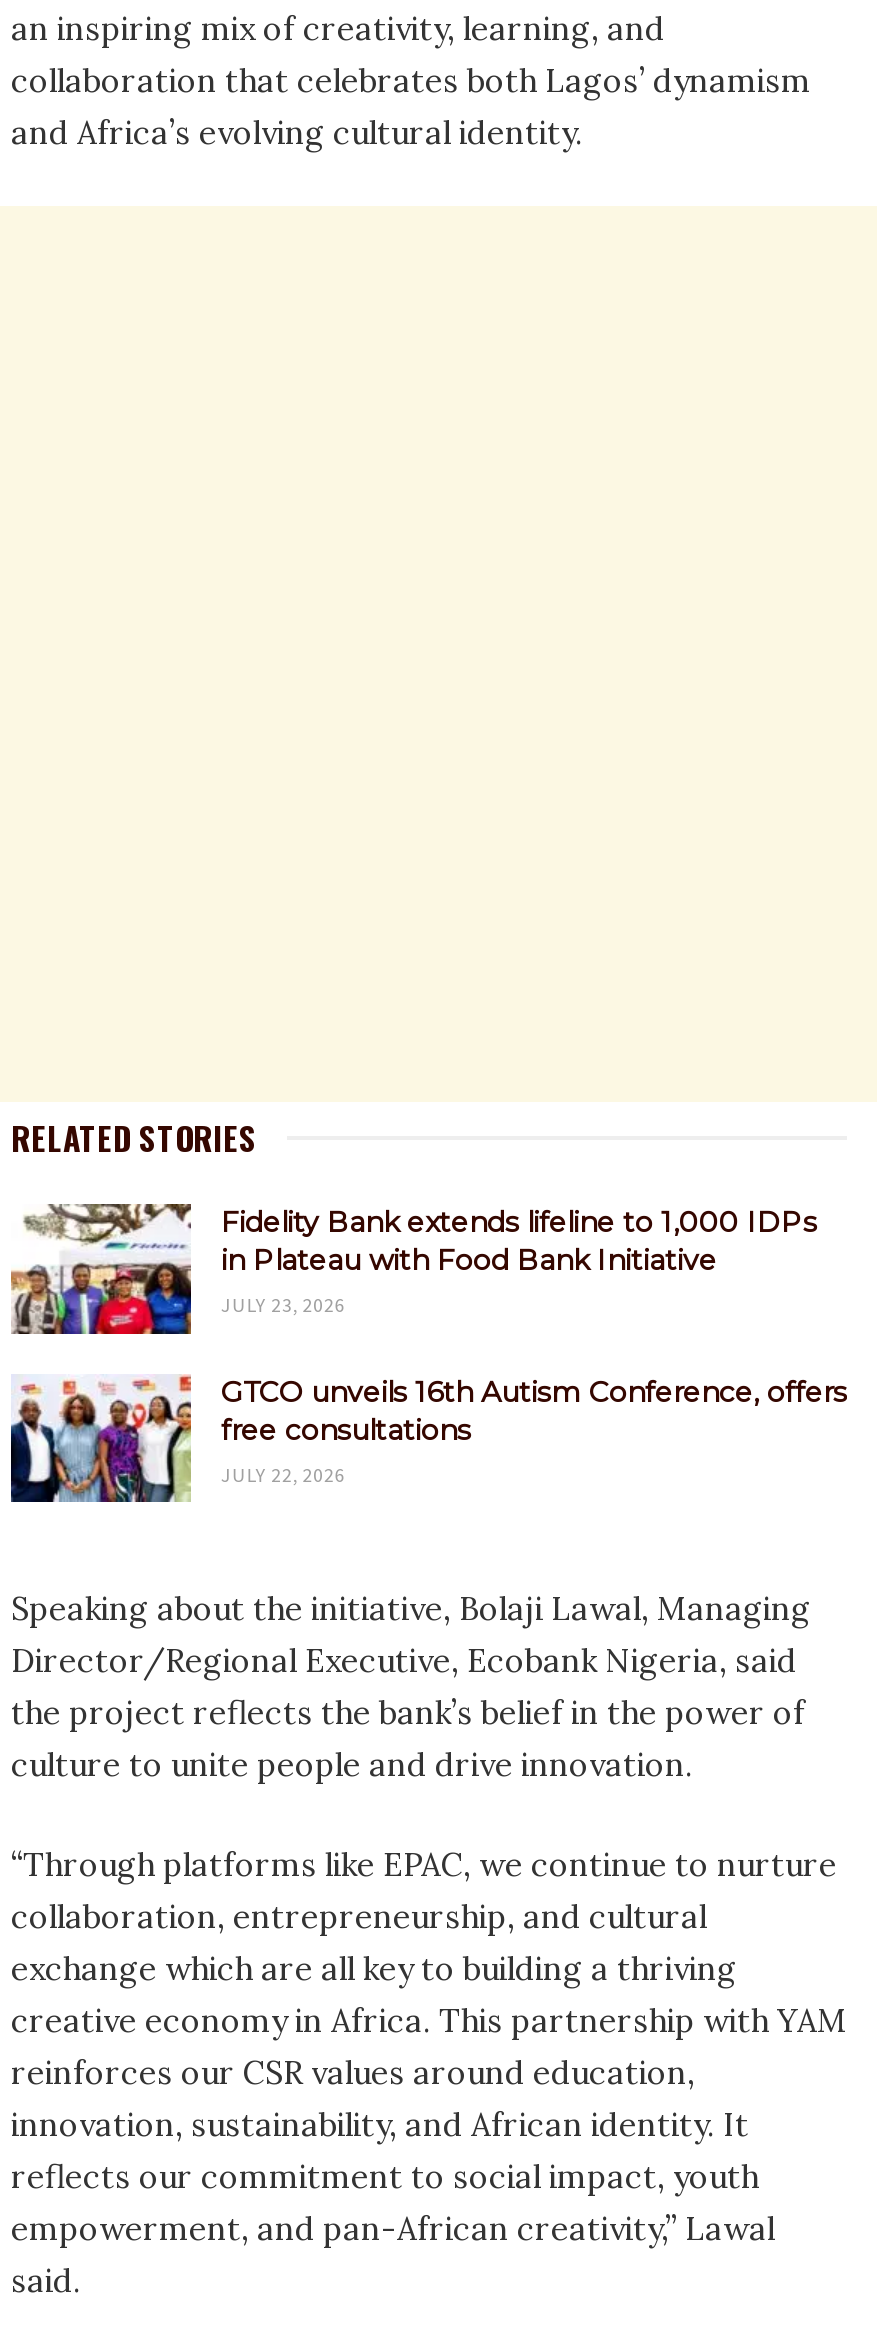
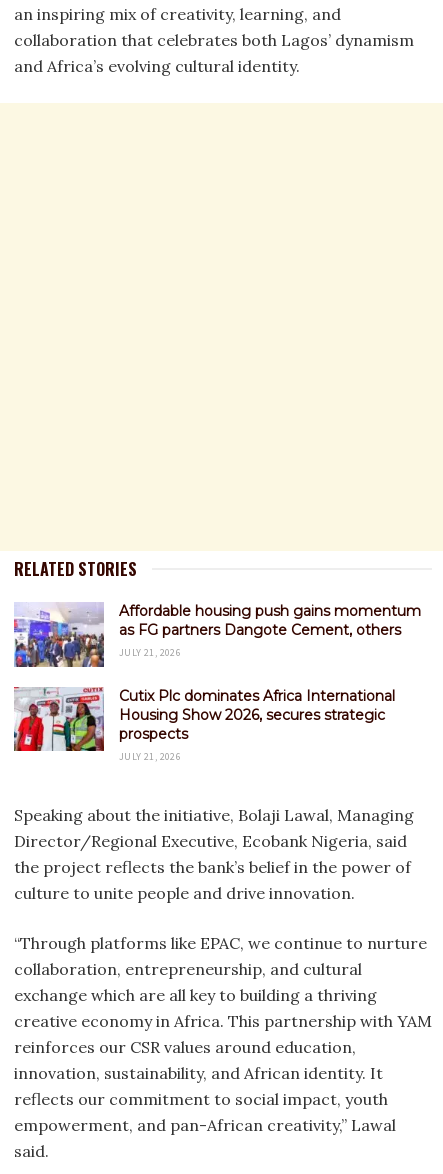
[9,1200,817,1336] [image] | Fidelity Bank extends lifeline to 1,000 IDPs | in Plateau with Food Bank Initiative | JULY 23, 2026 -> [13,602,421,668] [image] | Affordable housing push gains momentum | as FG partners Dangote Cement, others | JULY 21, 2026
[9,1373,847,1504] [image] | GTCO unveils 16th Autism Conference, offers | free consultations | JULY 22, 2026 -> [13,686,395,762] [image] | Cutix Plc dominates Africa International | Housing Show 2026, secures strategic | prospects | JULY 21, 2026

